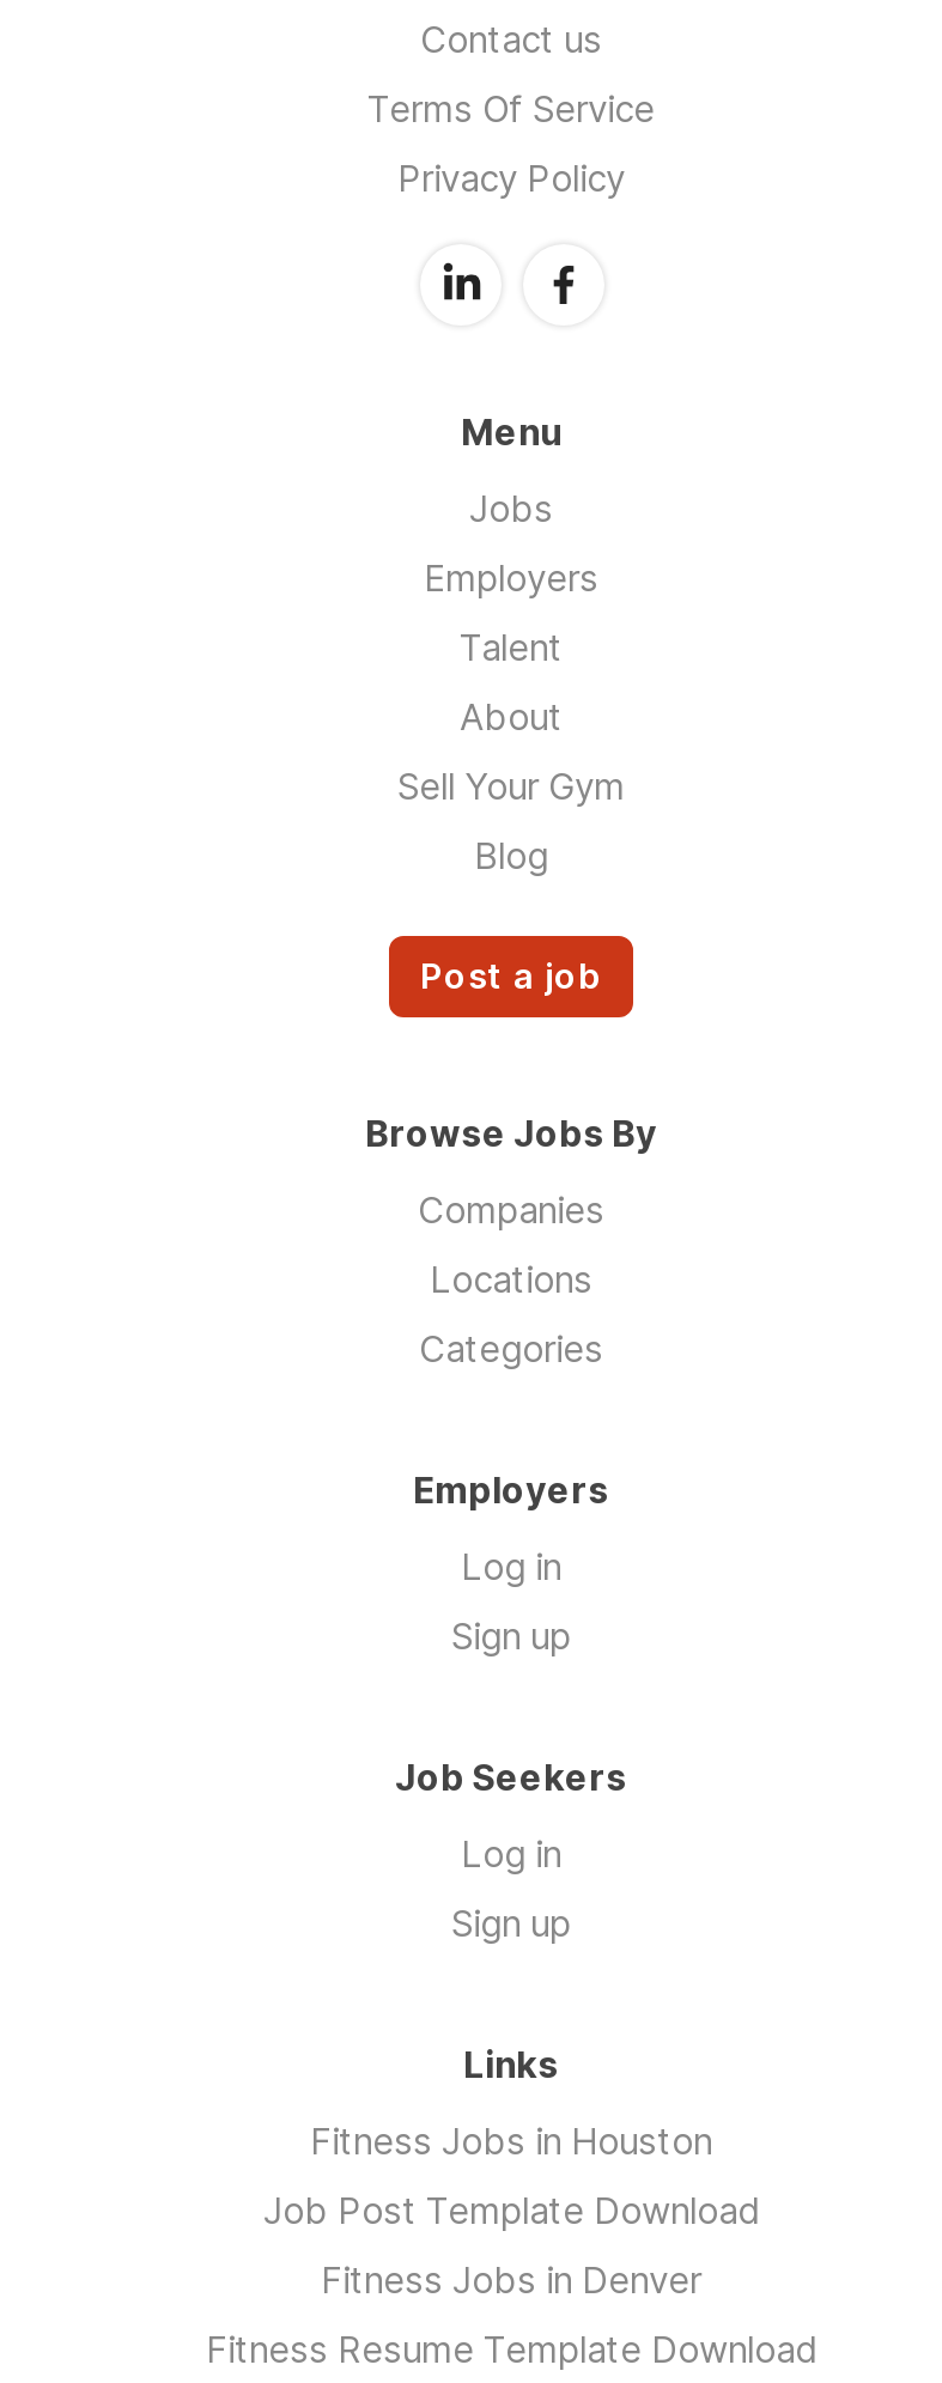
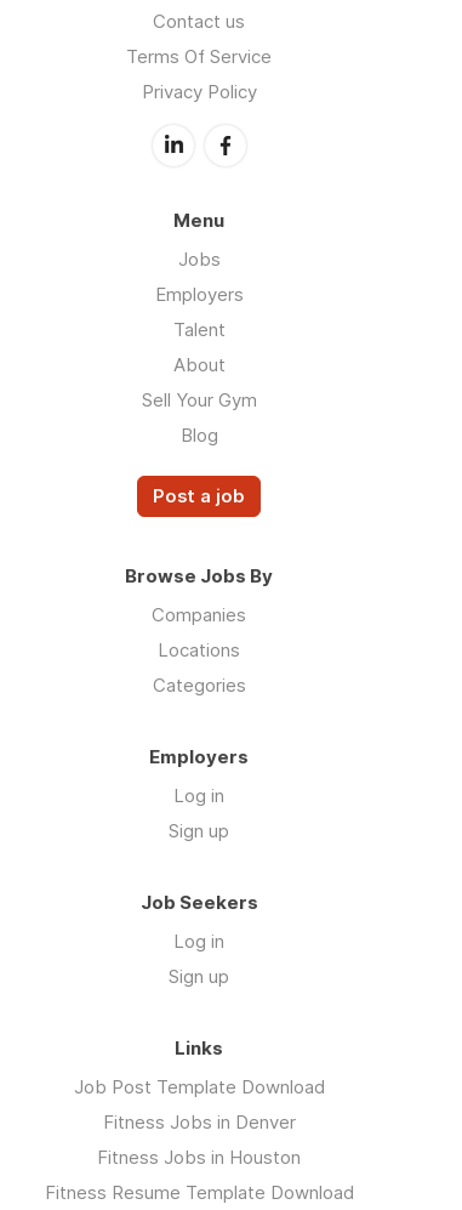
moved [310,2118,712,2164] -> [97,1146,301,1169]: Fitness Jobs in Houston
moved [263,2188,759,2303] -> [73,1075,324,1134]: Job Post Template Download | Fitness Jobs in Denver

